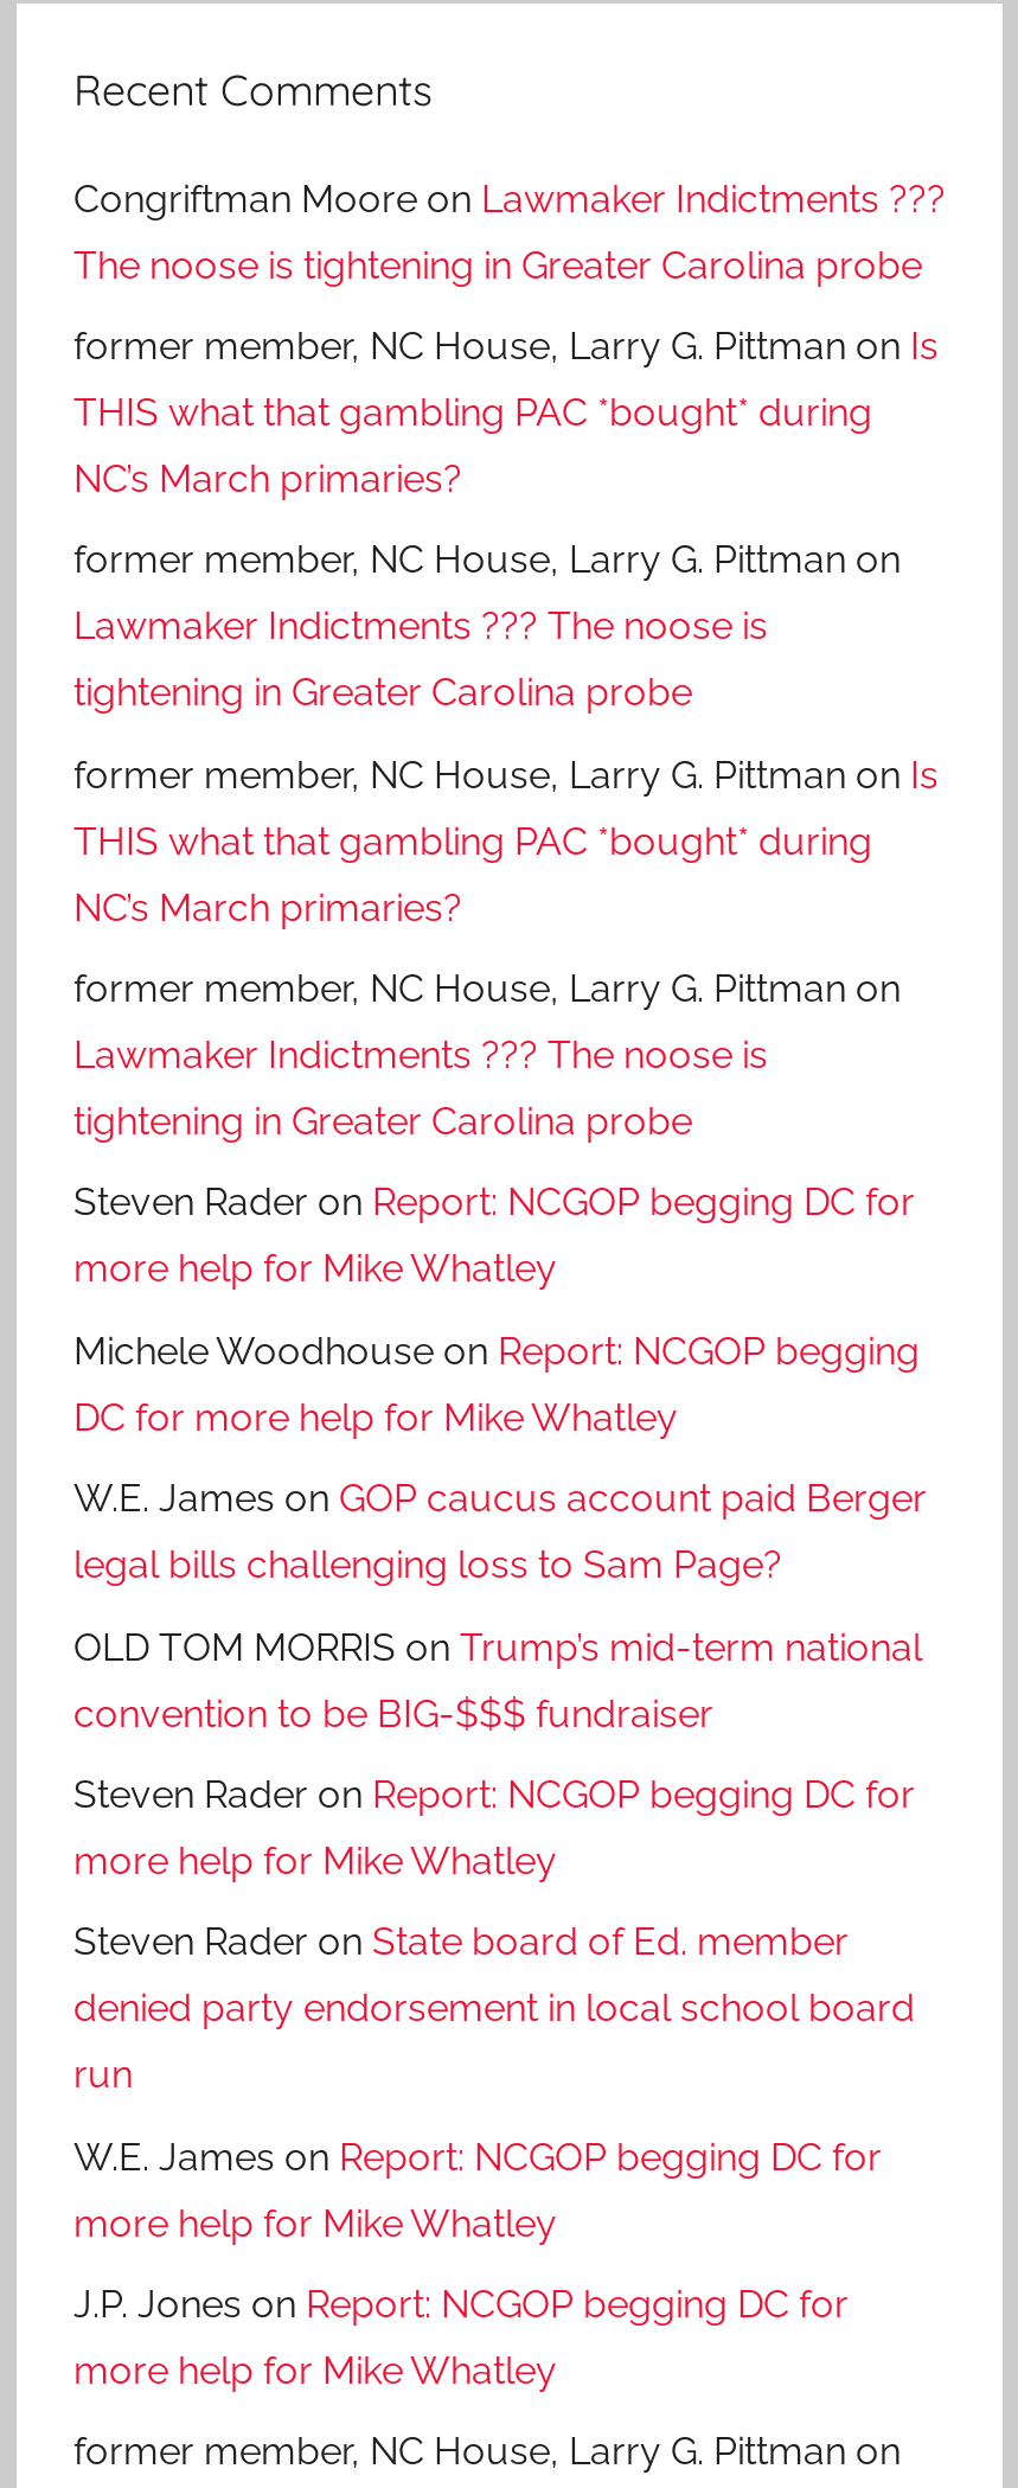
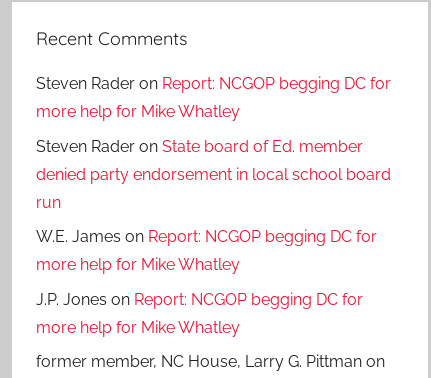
[73,175,946,1735] Congriftman Moore on Lawmaker Indictments ??? | The noose is tightening in Greater Carolina probe | former member, NC House, Larry G. Pittman on Is | THIS what that gambling PAC *bought* during | NC’s March primaries? | former member, NC House, Larry G. Pittman on | Lawmaker Indictments ??? The noose is | tightening in Greater Carolina probe | former member, NC House, Larry G. Pittman on Is | THIS what that gambling PAC *bought* during | NC’s March primaries? | former member, NC House, Larry G. Pittman on | Lawmaker Indictments ??? The noose is | tightening in Greater Carolina probe | Steven Rader on Report: NCGOP begging DC for | more help for Mike Whatley | Michele Woodhouse on Report: NCGOP begging | DC for more help for Mike Whatley | W.E. James on GOP caucus account paid Berger | legal bills challenging loss to Sam Page? | OLD TOM MORRIS on Trump’s mid-term national | convention to be BIG-$$$ fundraiser -> none

